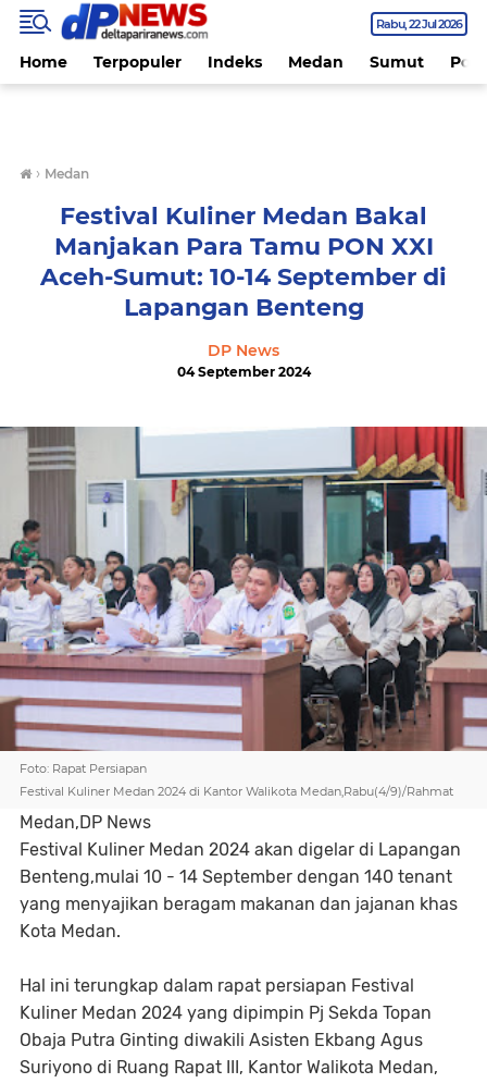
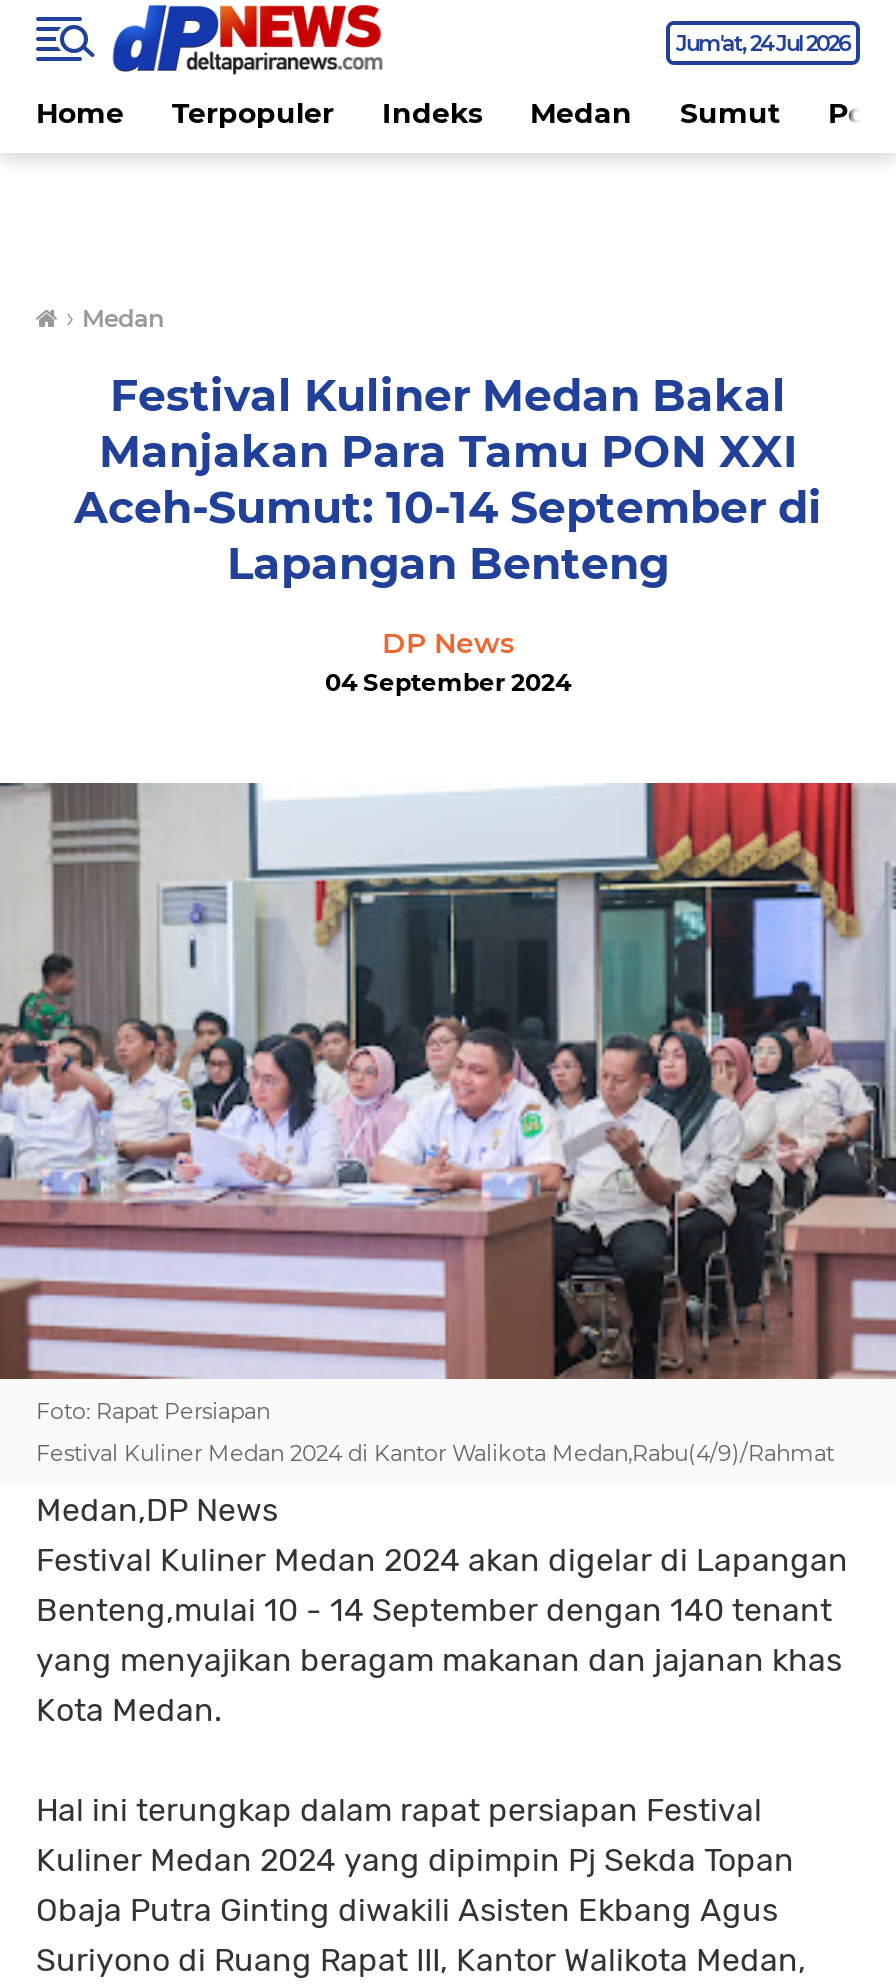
[376,16,462,32] Rabu 22 Jul 2026 -> [676,29,850,57] Jum'at 24 Jul 2026

